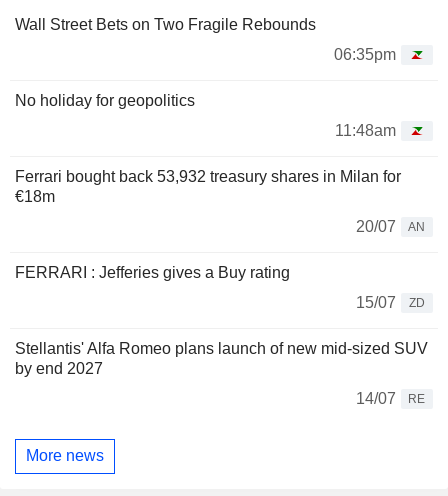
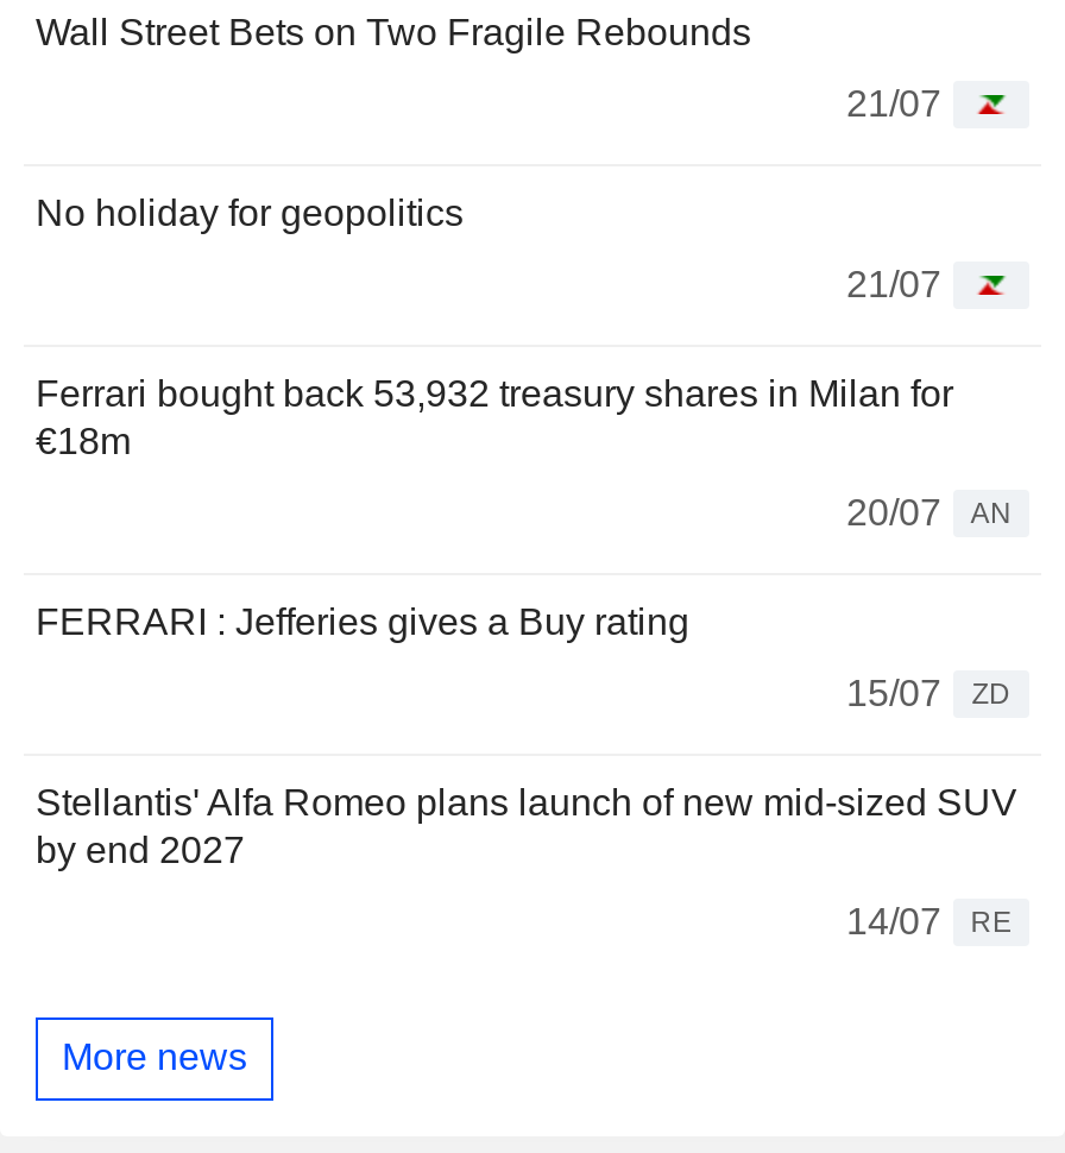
[334,46,396,63] 06:35pm -> [846,83,941,123] 21/07
[335,122,396,139] 11:48am -> [846,264,941,304] 21/07

